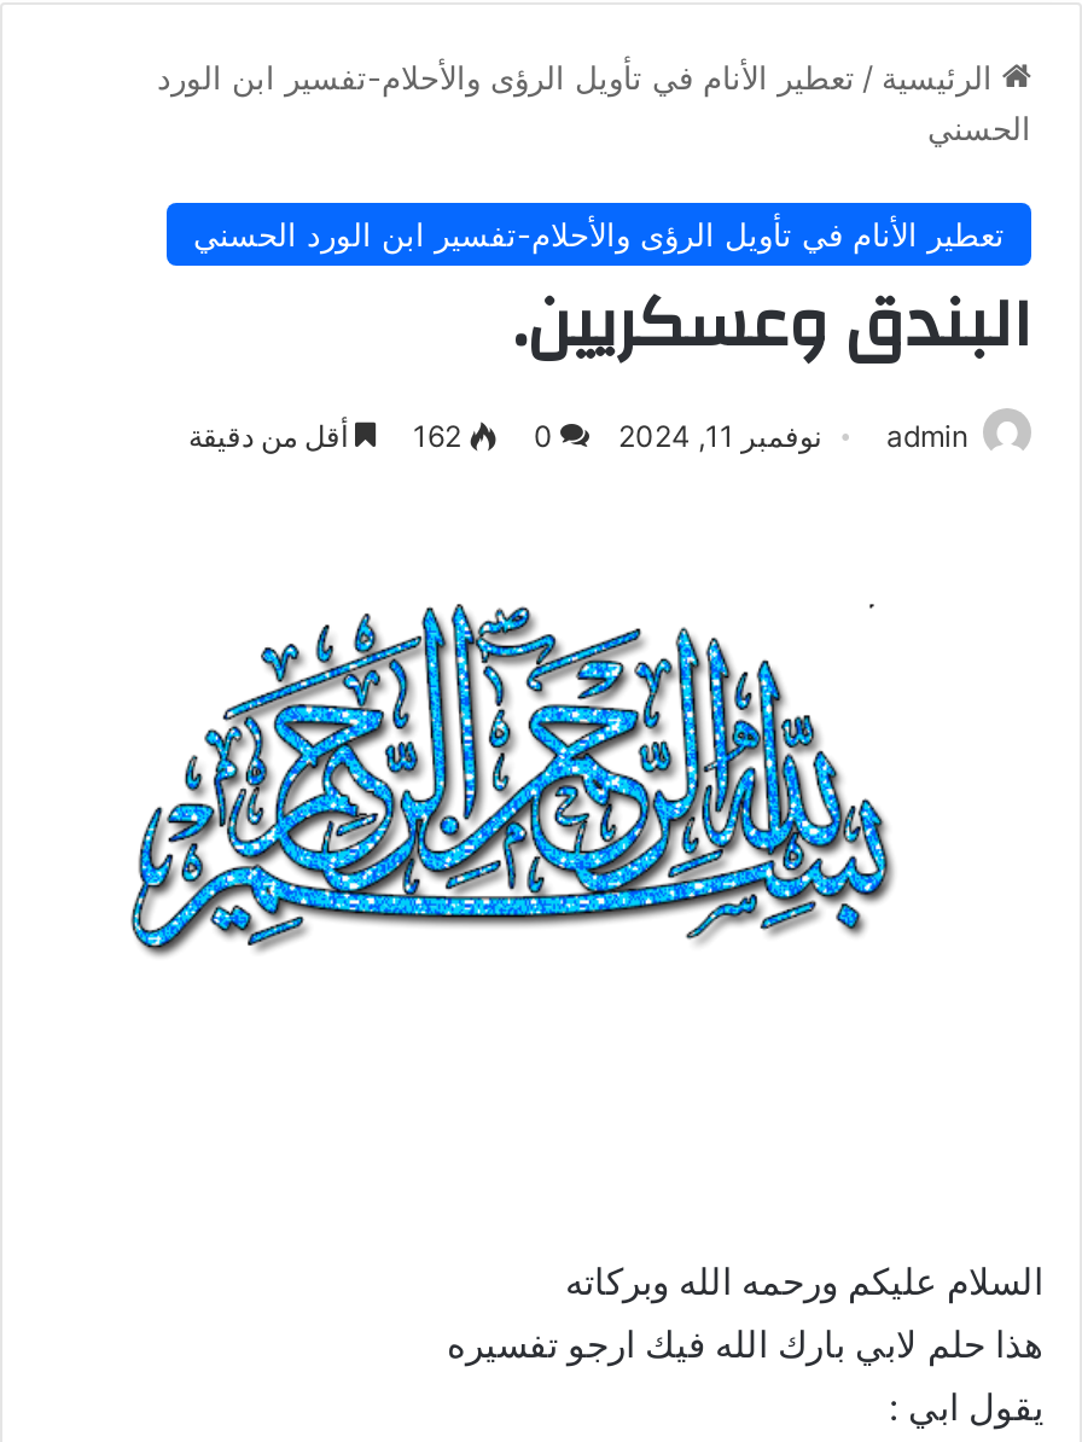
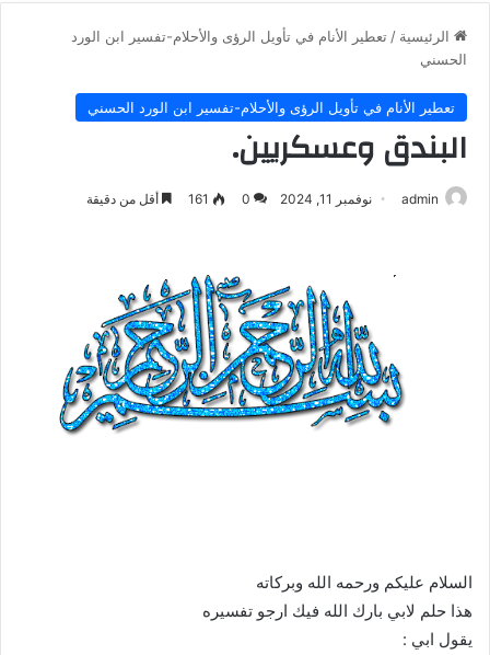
[413,418,461,454] 162 -> [188,191,209,207] 161

